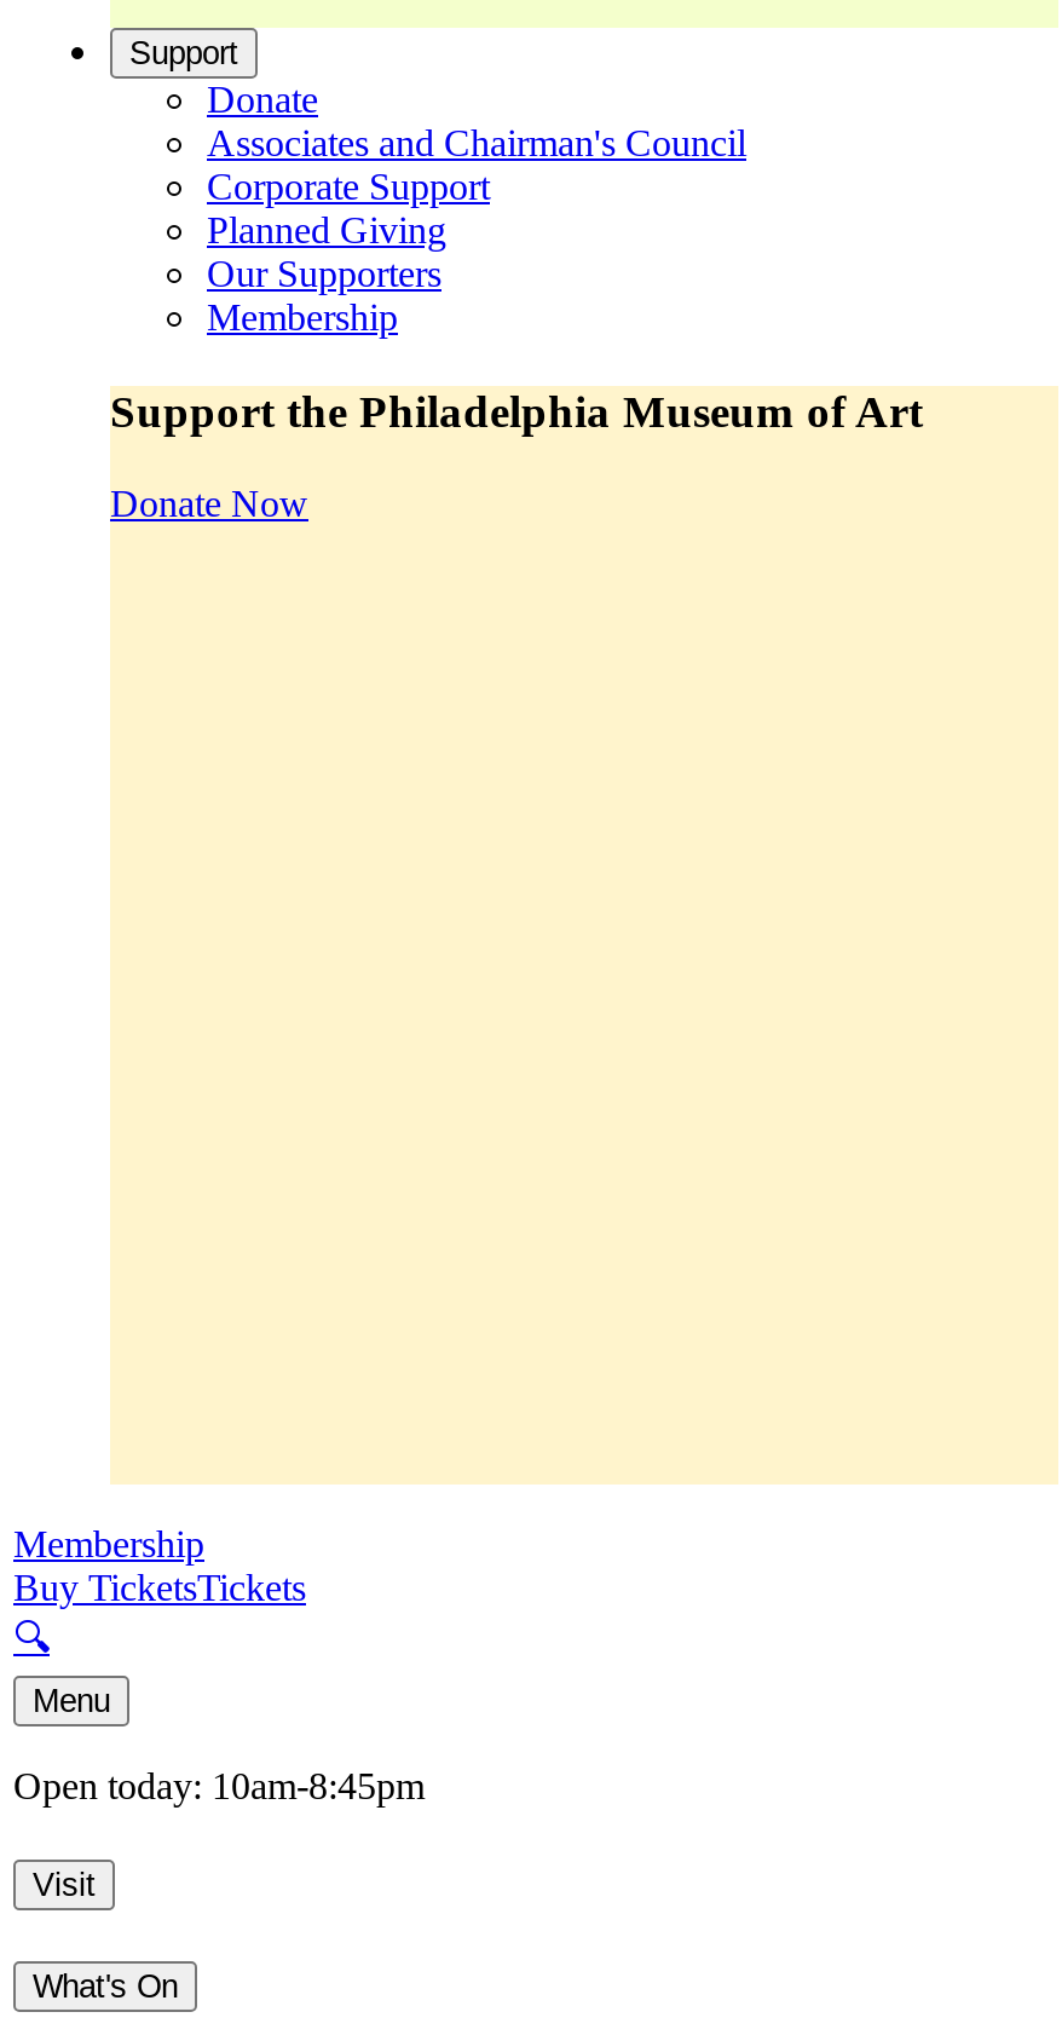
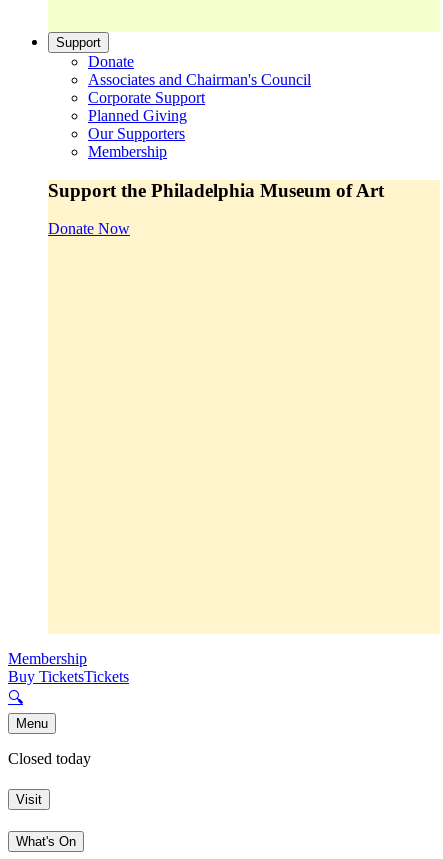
[13,1766,425,1807] Open today: 10am-8:45pm -> [8,750,91,767] Closed today

